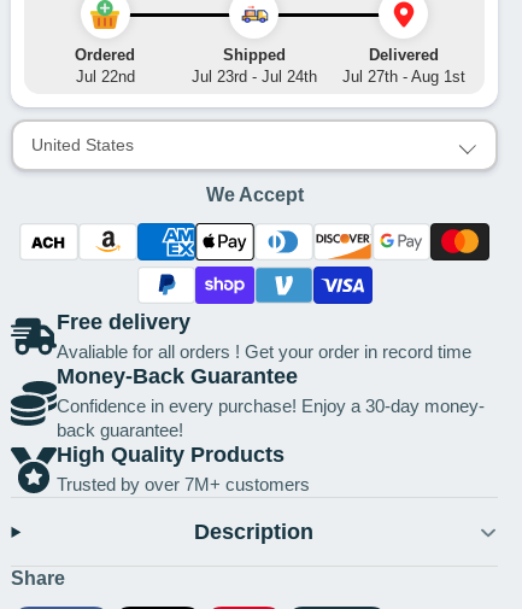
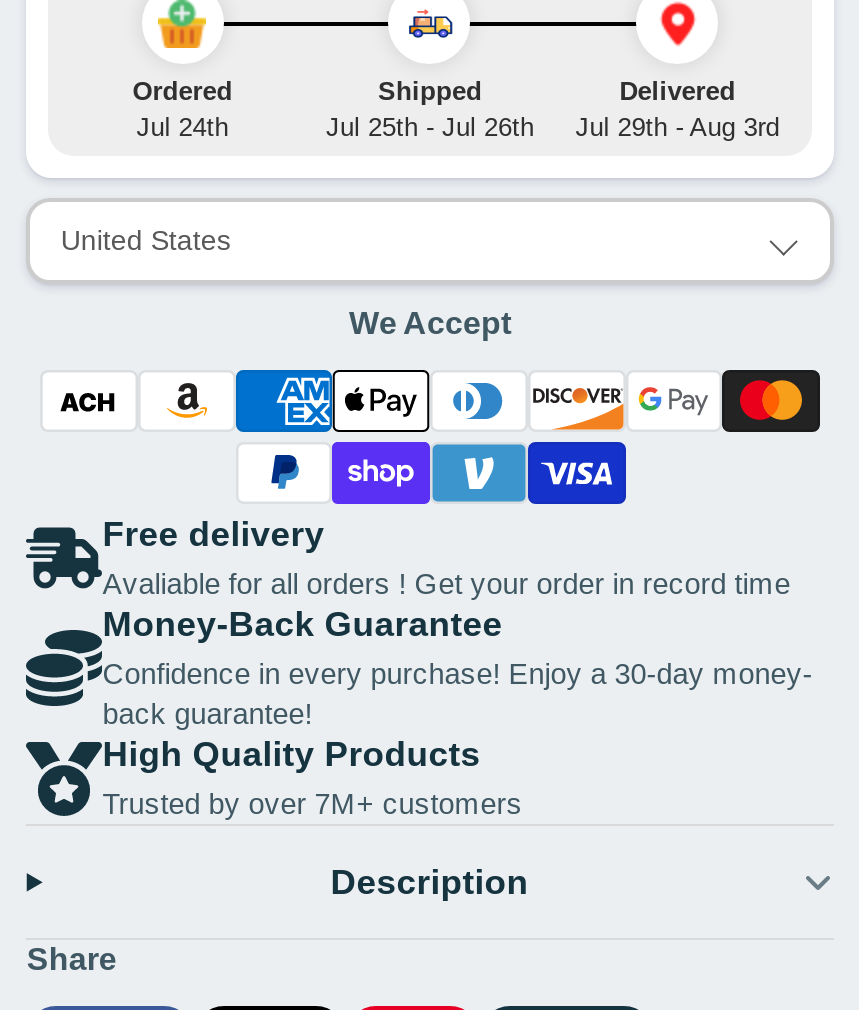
[76,68,135,86] Jul 22nd -> [136,112,228,142] Jul 24th
[192,68,317,86] Jul 23rd - Jul 24th -> [326,112,534,142] Jul 25th - Jul 26th
[342,68,465,86] Jul 27th - Aug 1st -> [575,112,779,142] Jul 29th - Aug 3rd

